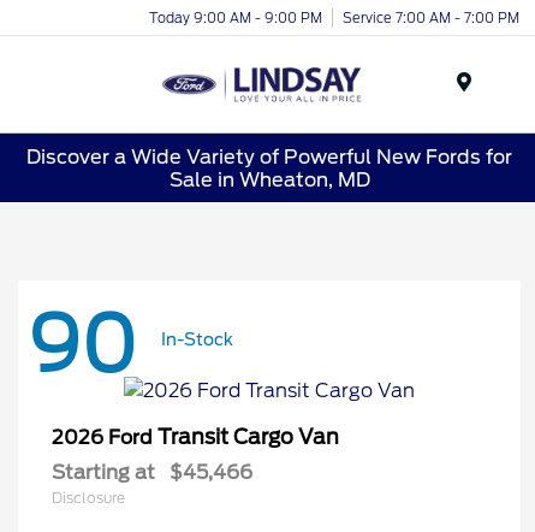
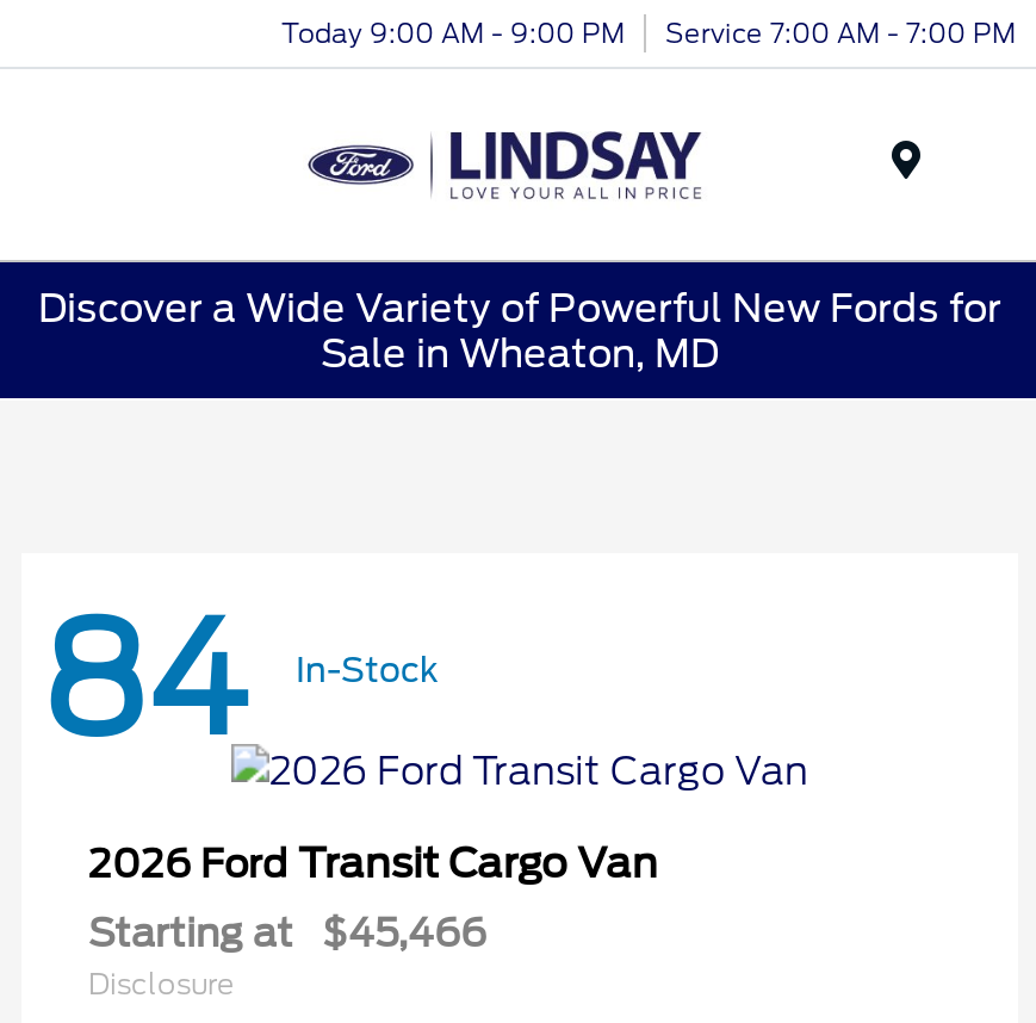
[28,298,233,390] 90 In-Stock -> [41,588,439,770] 84 In-Stock

